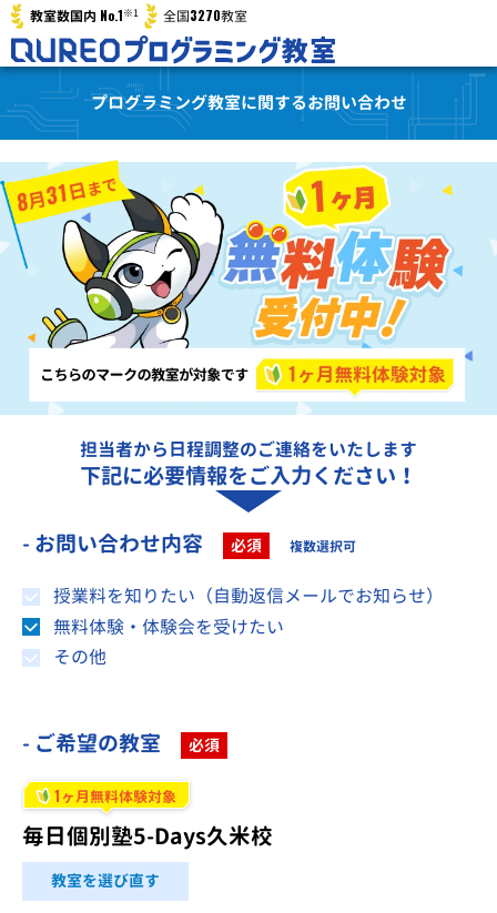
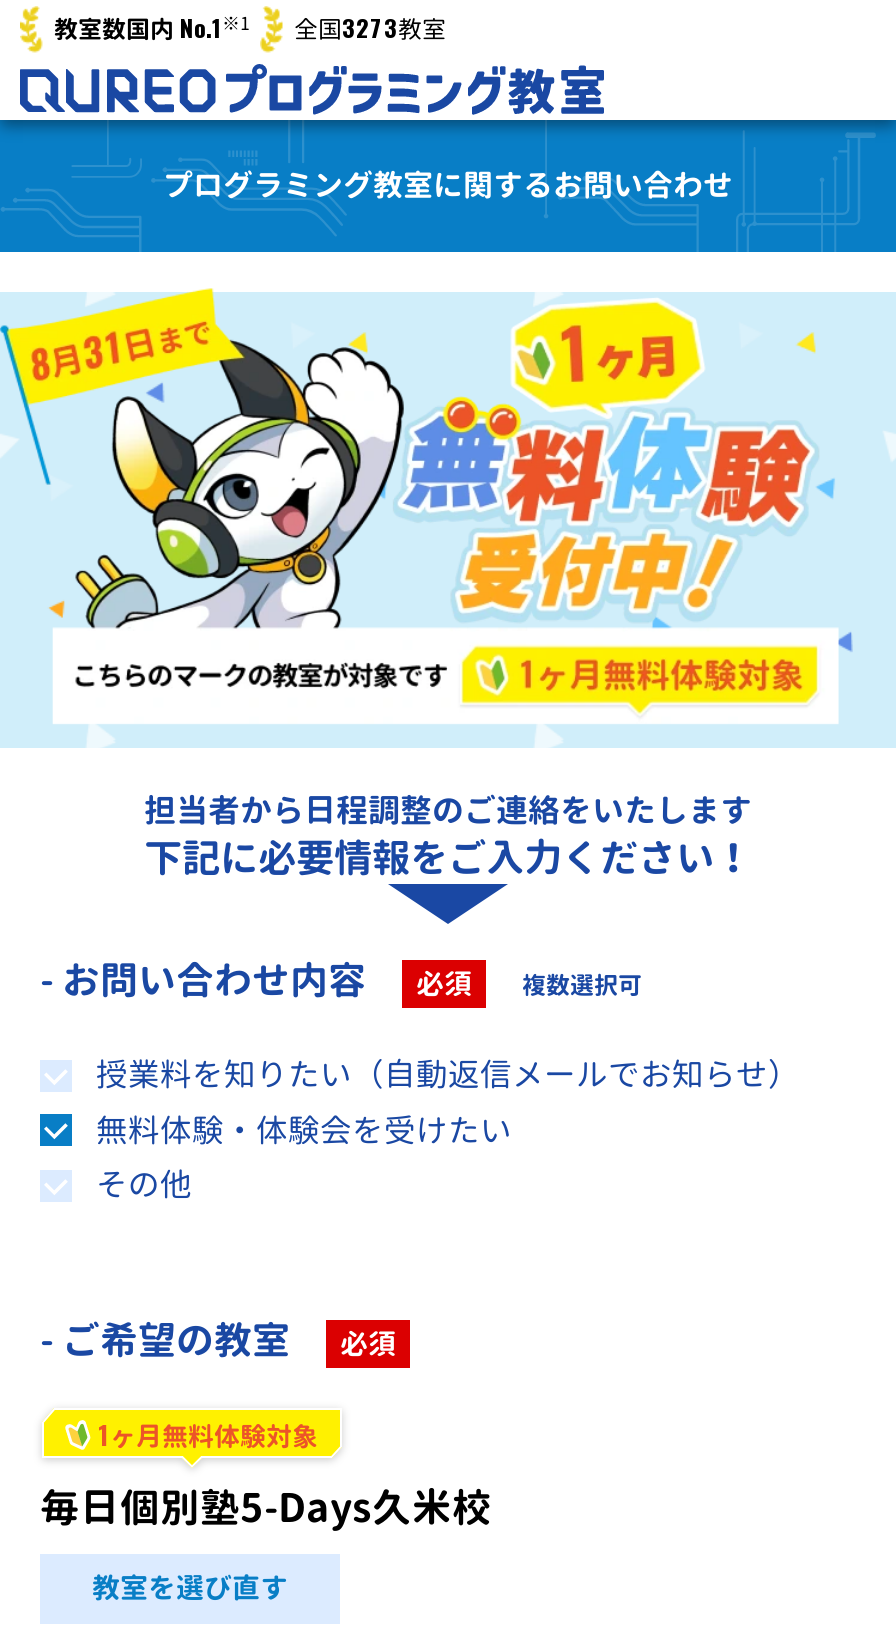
[30,5,247,26] 教室数国内 No.1※1 全国3270教室 -> [54,9,446,46] 教室数国内 No.1※1 全国3273教室

